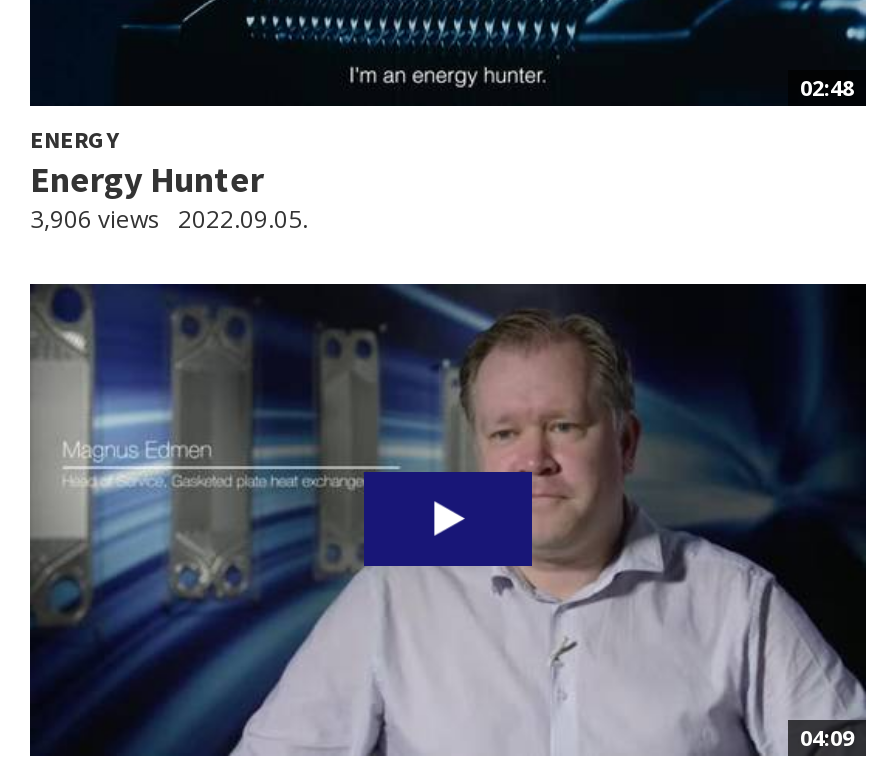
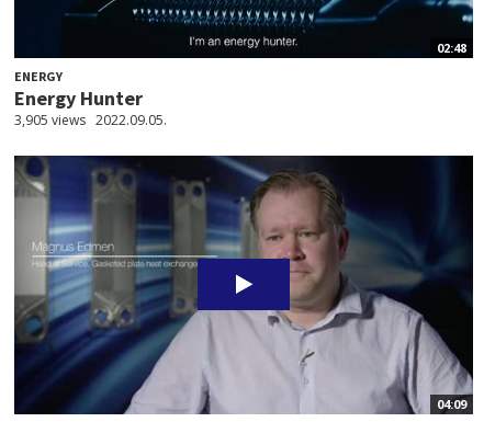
[30,201,308,235] 3,906 views 2022.09.05. -> [14,110,167,129] 3,905 views 2022.09.05.

